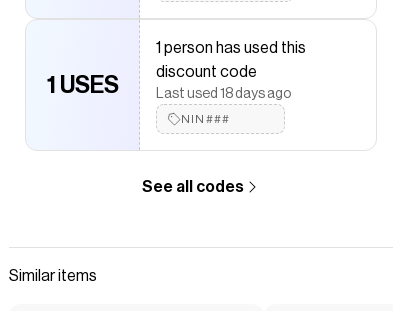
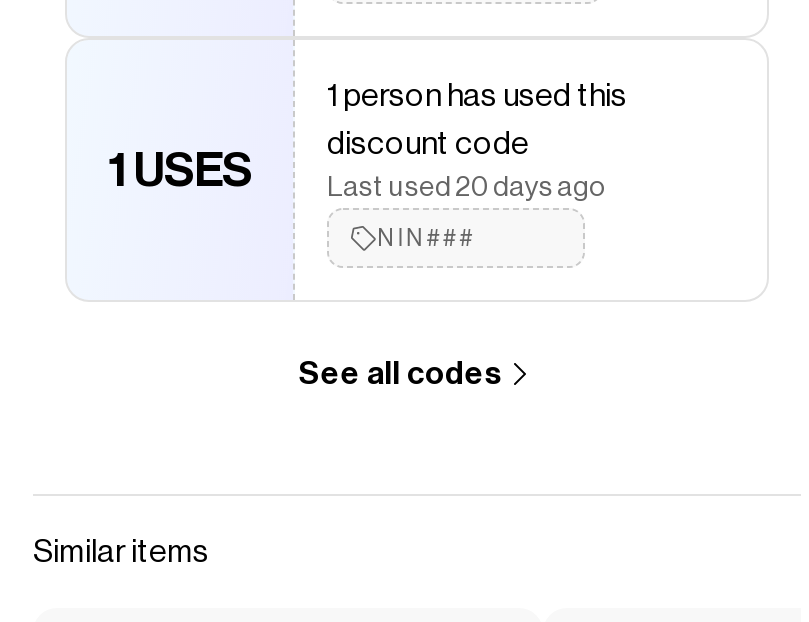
[156,87,291,101] Last used 18 days ago -> [327,174,605,202] Last used 20 days ago

